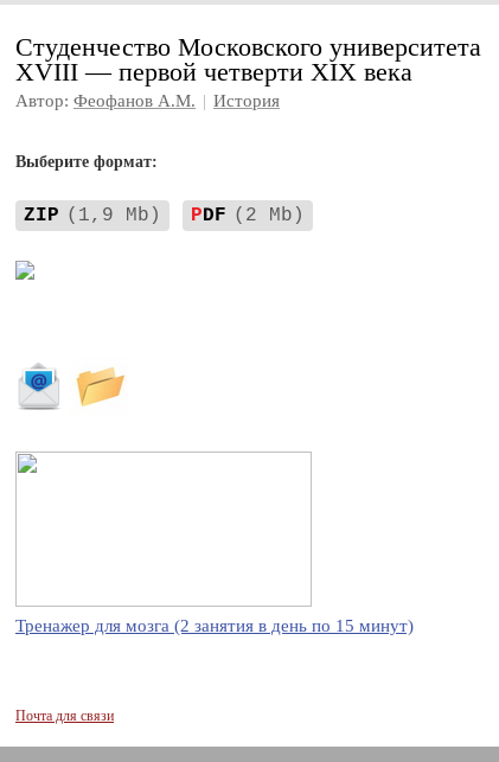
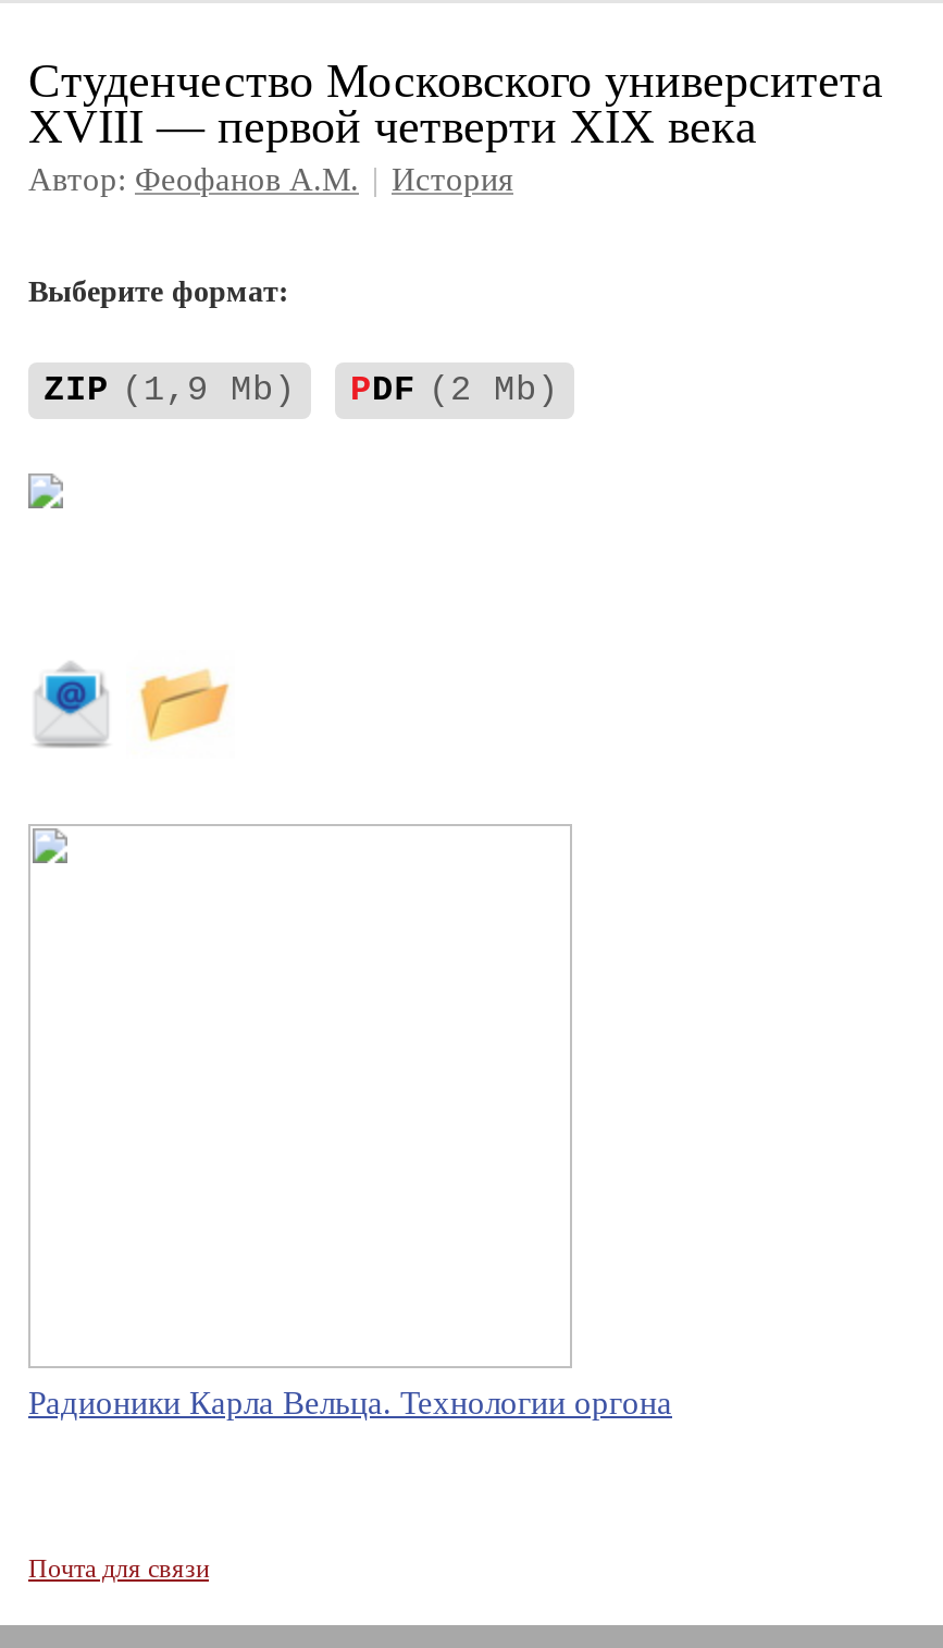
[15,616,414,635] Тренажер для мозга (2 занятия в день по 15 минут) -> [28,1386,672,1421] Радионики Карла Вельца. Технологии оргона

